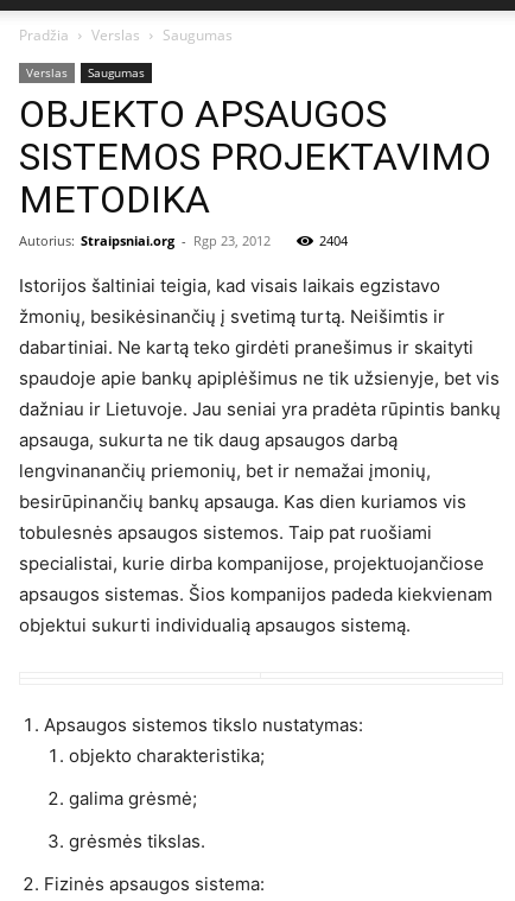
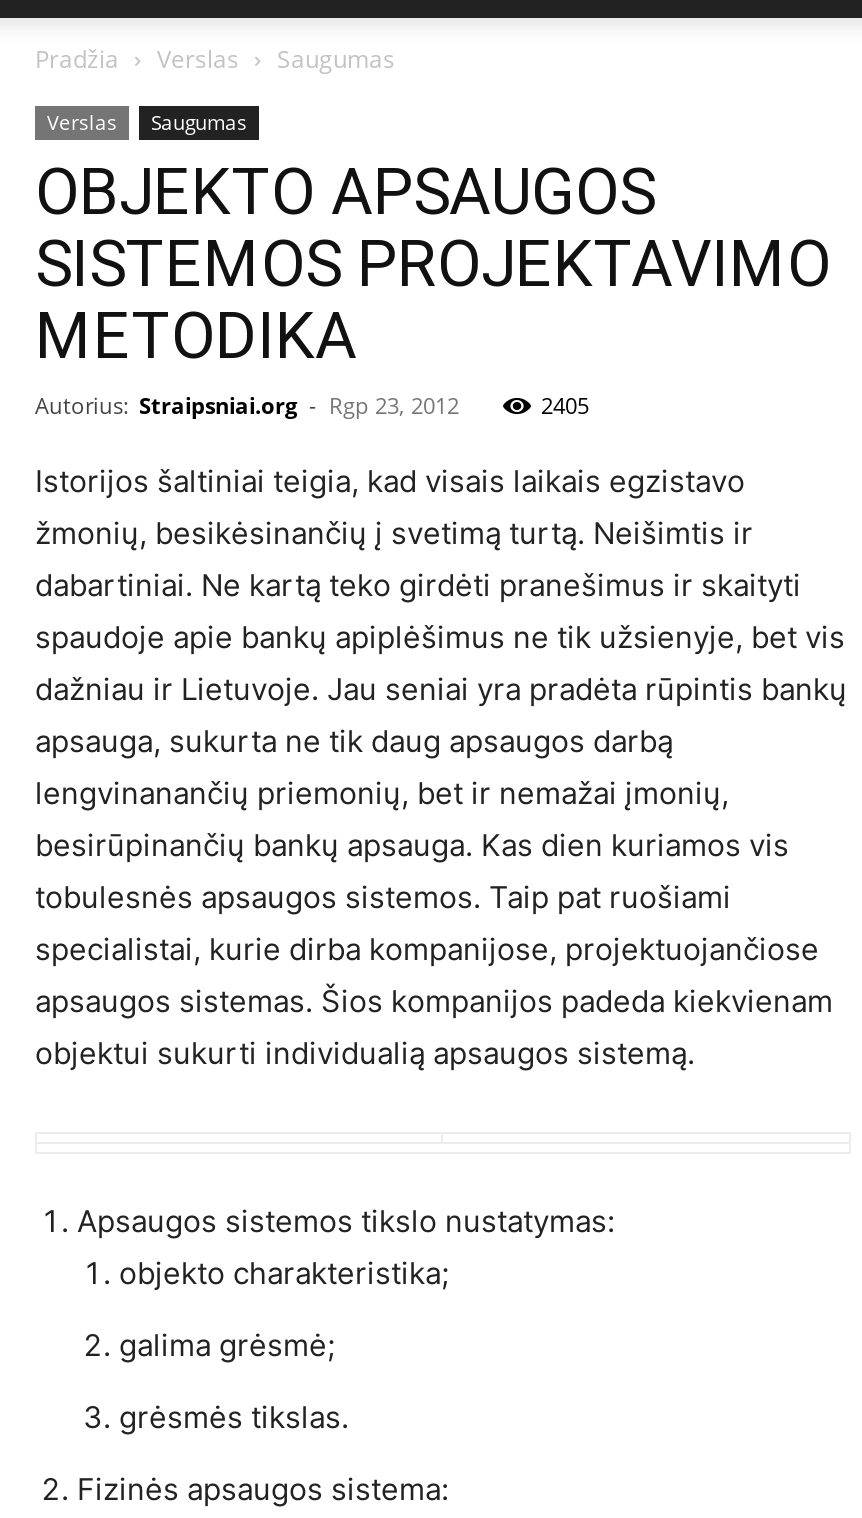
[319,231,348,249] 2404 -> [541,390,589,420] 2405

